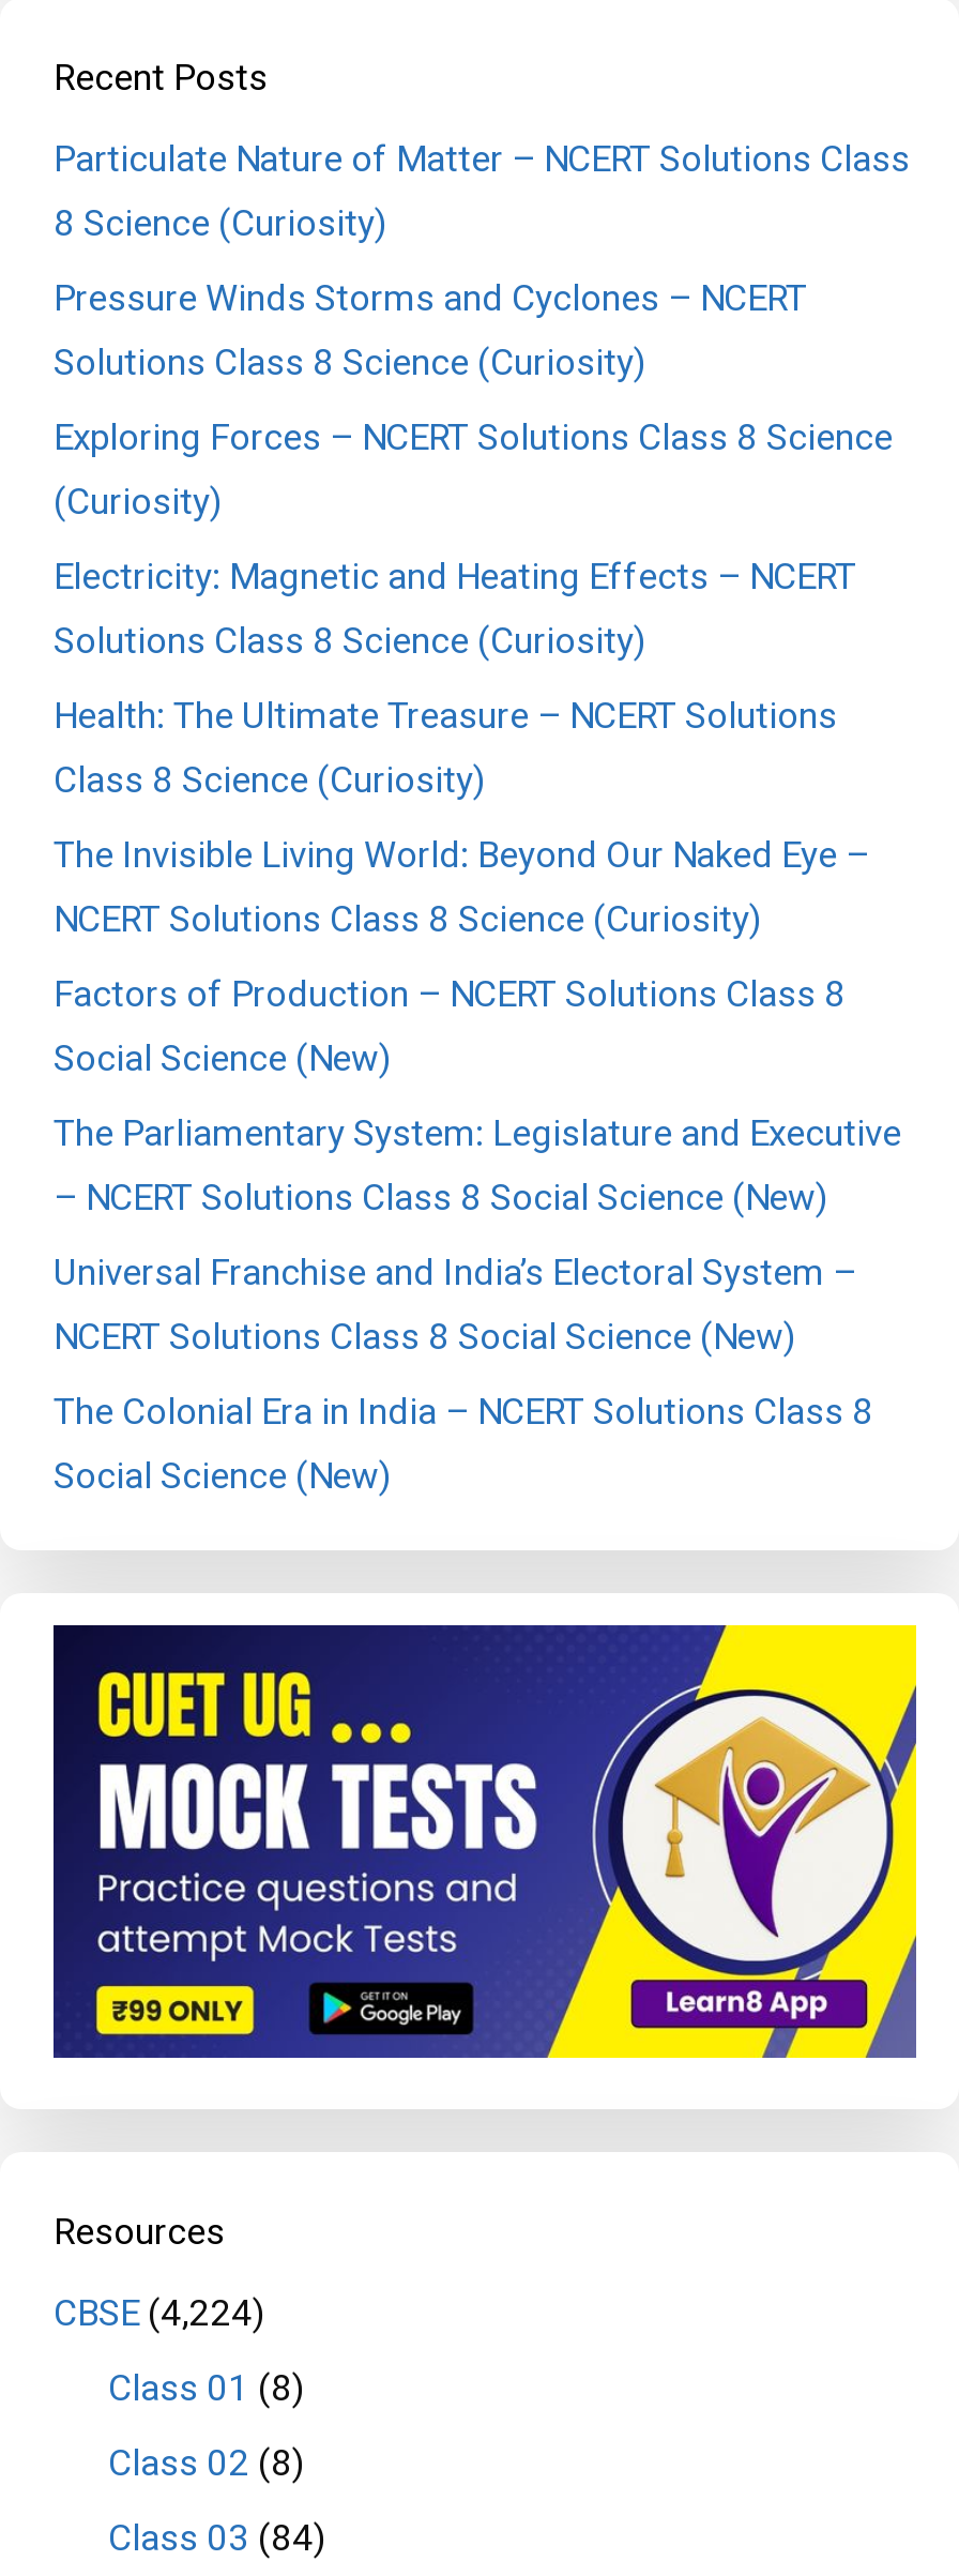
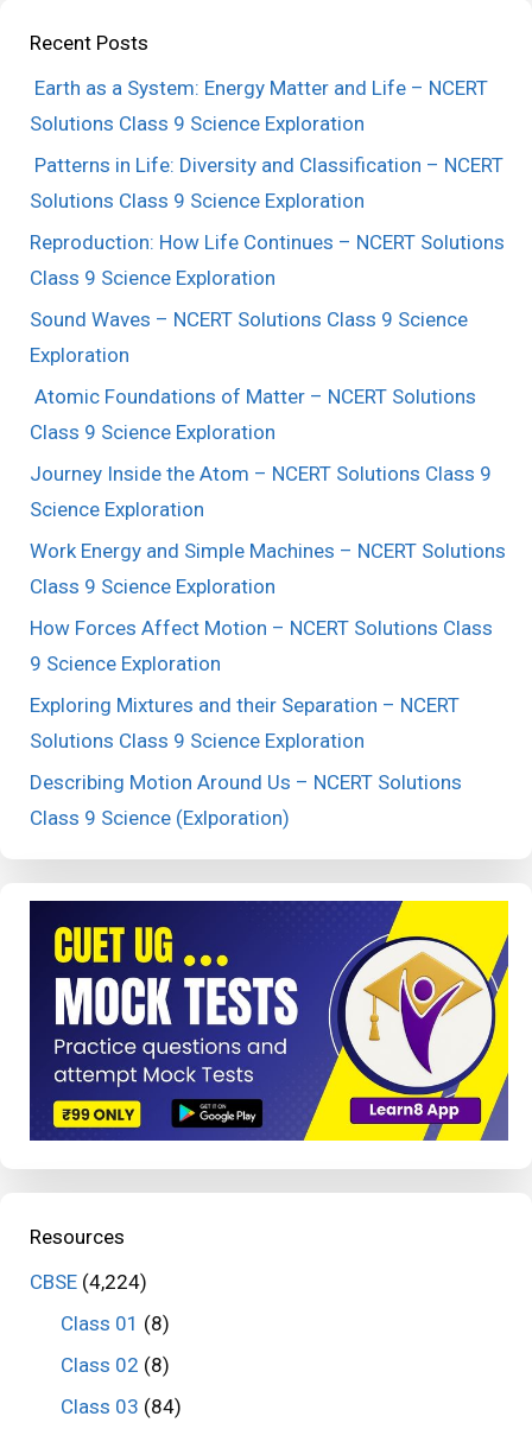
[54,137,910,180] Particulate Nature of Matter – NCERT Solutions Class -> [30,76,488,100] Earth as a System: Energy Matter and Life – NCERT
[54,201,387,244] 8 Science (Curiosity) -> [30,112,365,135] Solutions Class 9 Science Exploration
[54,276,807,319] Pressure Winds Storms and Cyclones – NCERT -> [30,153,503,177] Patterns in Life: Diversity and Classification – NCERT
[54,340,646,383] Solutions Class 8 Science (Curiosity) -> [30,189,365,212] Solutions Class 9 Science Exploration
[54,415,893,458] Exploring Forces – NCERT Solutions Class 8 Science -> [30,230,505,254] Reproduction: How Life Continues – NCERT Solutions
[54,480,223,522] (Curiosity) -> [30,266,275,290] Class 9 Science Exploration
[54,555,856,597] Electricity: Magnetic and Heating Effects – NCERT -> [30,307,468,331] Sound Waves – NCERT Solutions Class 9 Science
[54,619,646,662] Solutions Class 8 Science (Curiosity) -> [30,343,129,367] Exploration
[54,694,837,737] Health: The Ultimate Treasure – NCERT Solutions -> [30,385,476,408] Atomic Foundations of Matter – NCERT Solutions
[54,758,486,801] Class 8 Science (Curiosity) -> [30,420,275,444] Class 9 Science Exploration
[54,833,869,876] The Invisible Living World: Beyond Our Naked Eye – -> [30,462,492,485] Journey Inside the Atom – NCERT Solutions Class 9
[54,897,762,940] NCERT Solutions Class 8 Science (Curiosity) -> [30,497,204,521] Science Exploration
[54,972,846,1015] Factors of Production – NCERT Solutions Class 8 -> [30,539,506,563] Work Energy and Simple Machines – NCERT Solutions
[54,1036,392,1079] Social Science (New) -> [30,574,275,598] Class 9 Science Exploration
[54,1111,901,1154] The Parliamentary System: Legislature and Executive -> [30,616,493,640] How Forces Affect Motion – NCERT Solutions Class
[54,1176,828,1218] – NCERT Solutions Class 8 Social Science (New) -> [30,652,221,675] 9 Science Exploration
[54,1251,856,1293] Universal Franchise and India’s Electoral System – -> [30,693,460,717] Exploring Mixtures and their Separation – NCERT
[54,1315,796,1358] NCERT Solutions Class 8 Social Science (New) -> [30,729,365,752] Solutions Class 9 Science Exploration
[54,1390,873,1433] The Colonial Era in India – NCERT Solutions Class 8 -> [30,770,462,794] Describing Motion Around Us – NCERT Solutions
[54,1454,392,1497] Social Science (New) -> [30,806,290,830] Class 9 Science (Exlporation)

